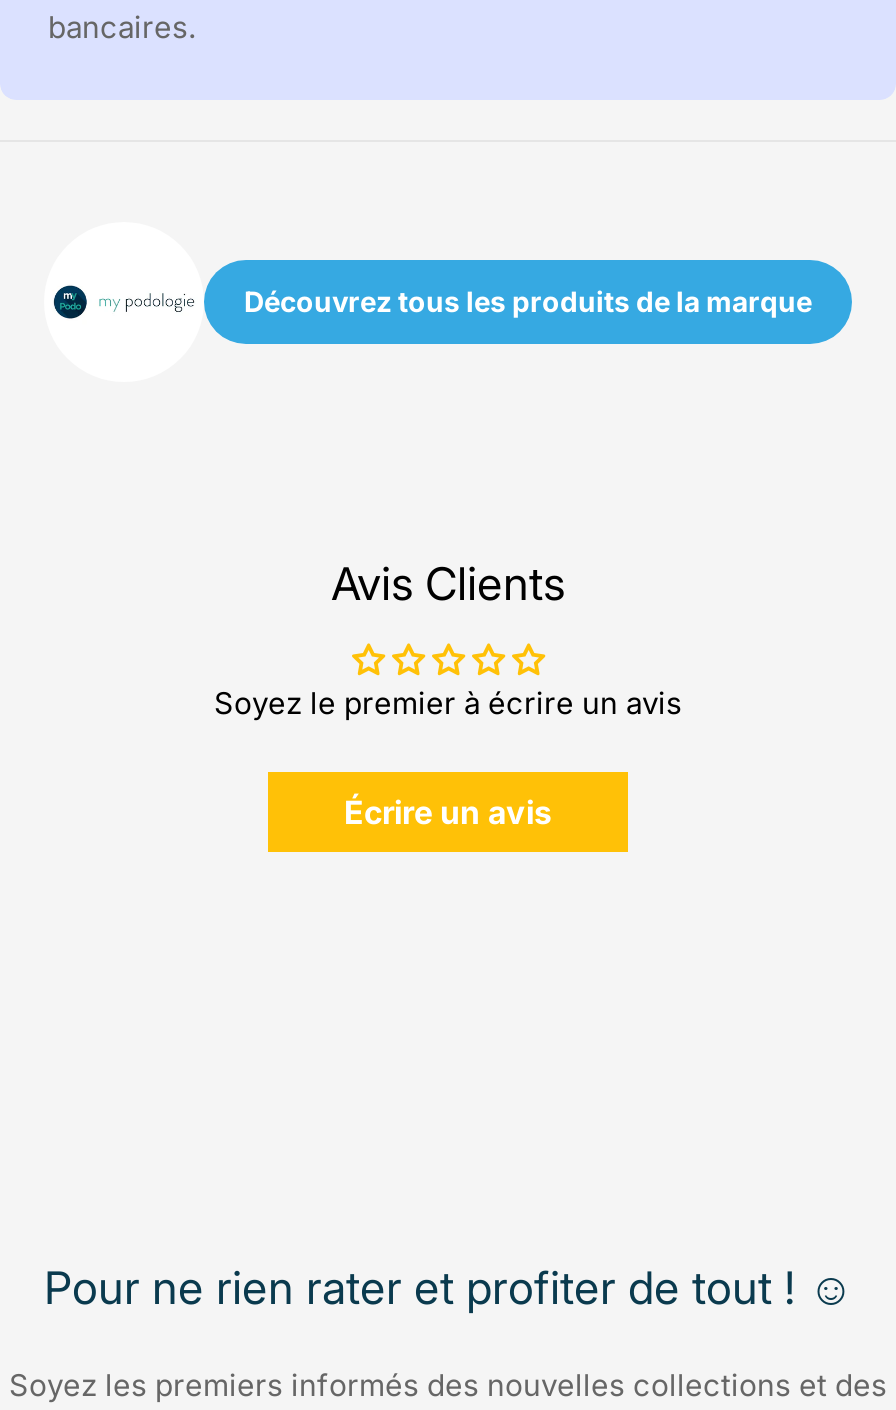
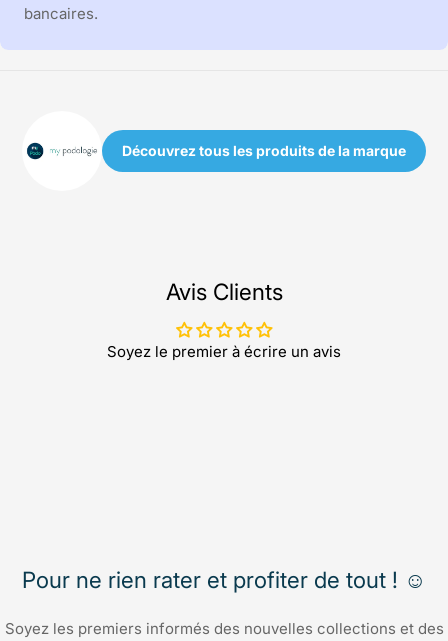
[344,792,552,832] Écrire un avis -> none

